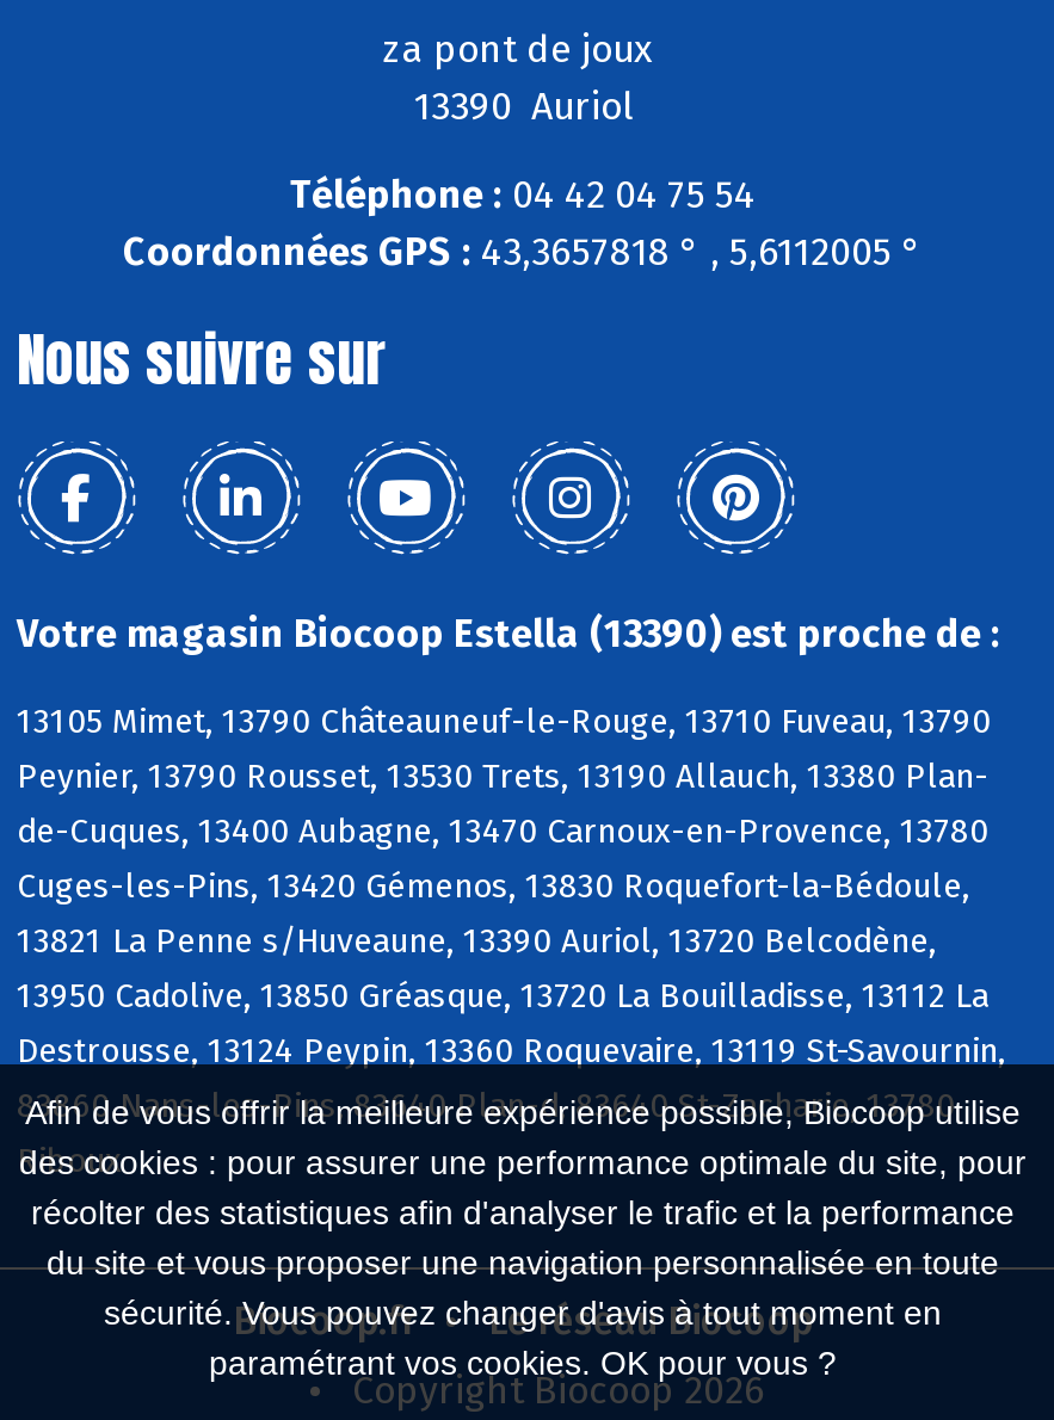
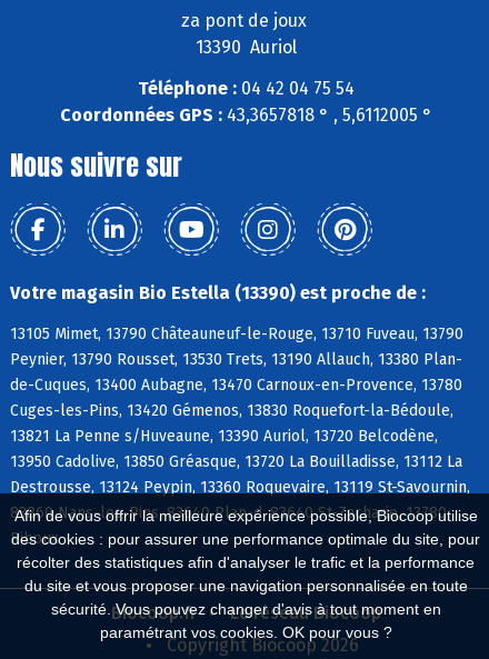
[17,611,1000,657] Votre magasin Biocoop Estella (13390) est proche de : -> [10,282,426,304] Votre magasin Bio Estella (13390) est proche de :

